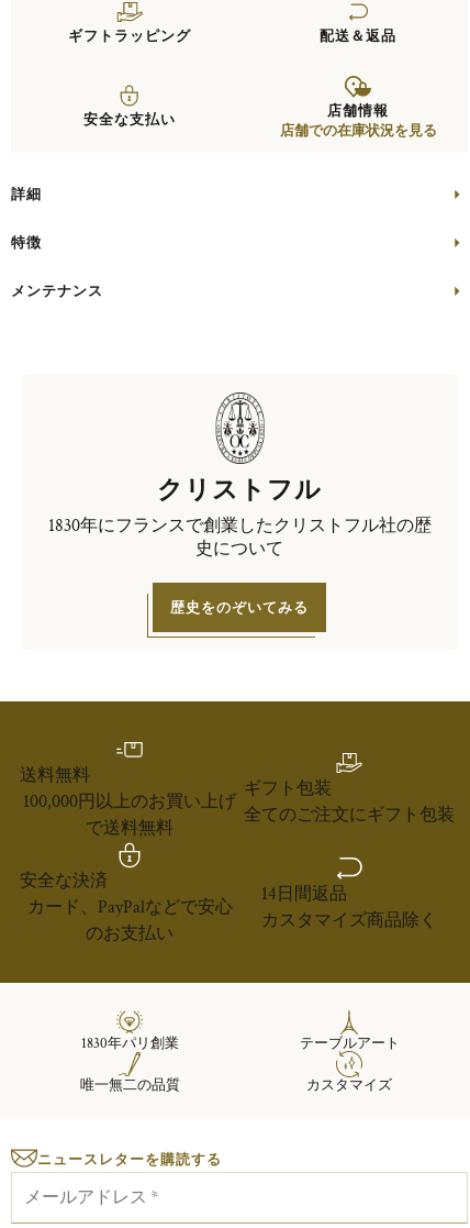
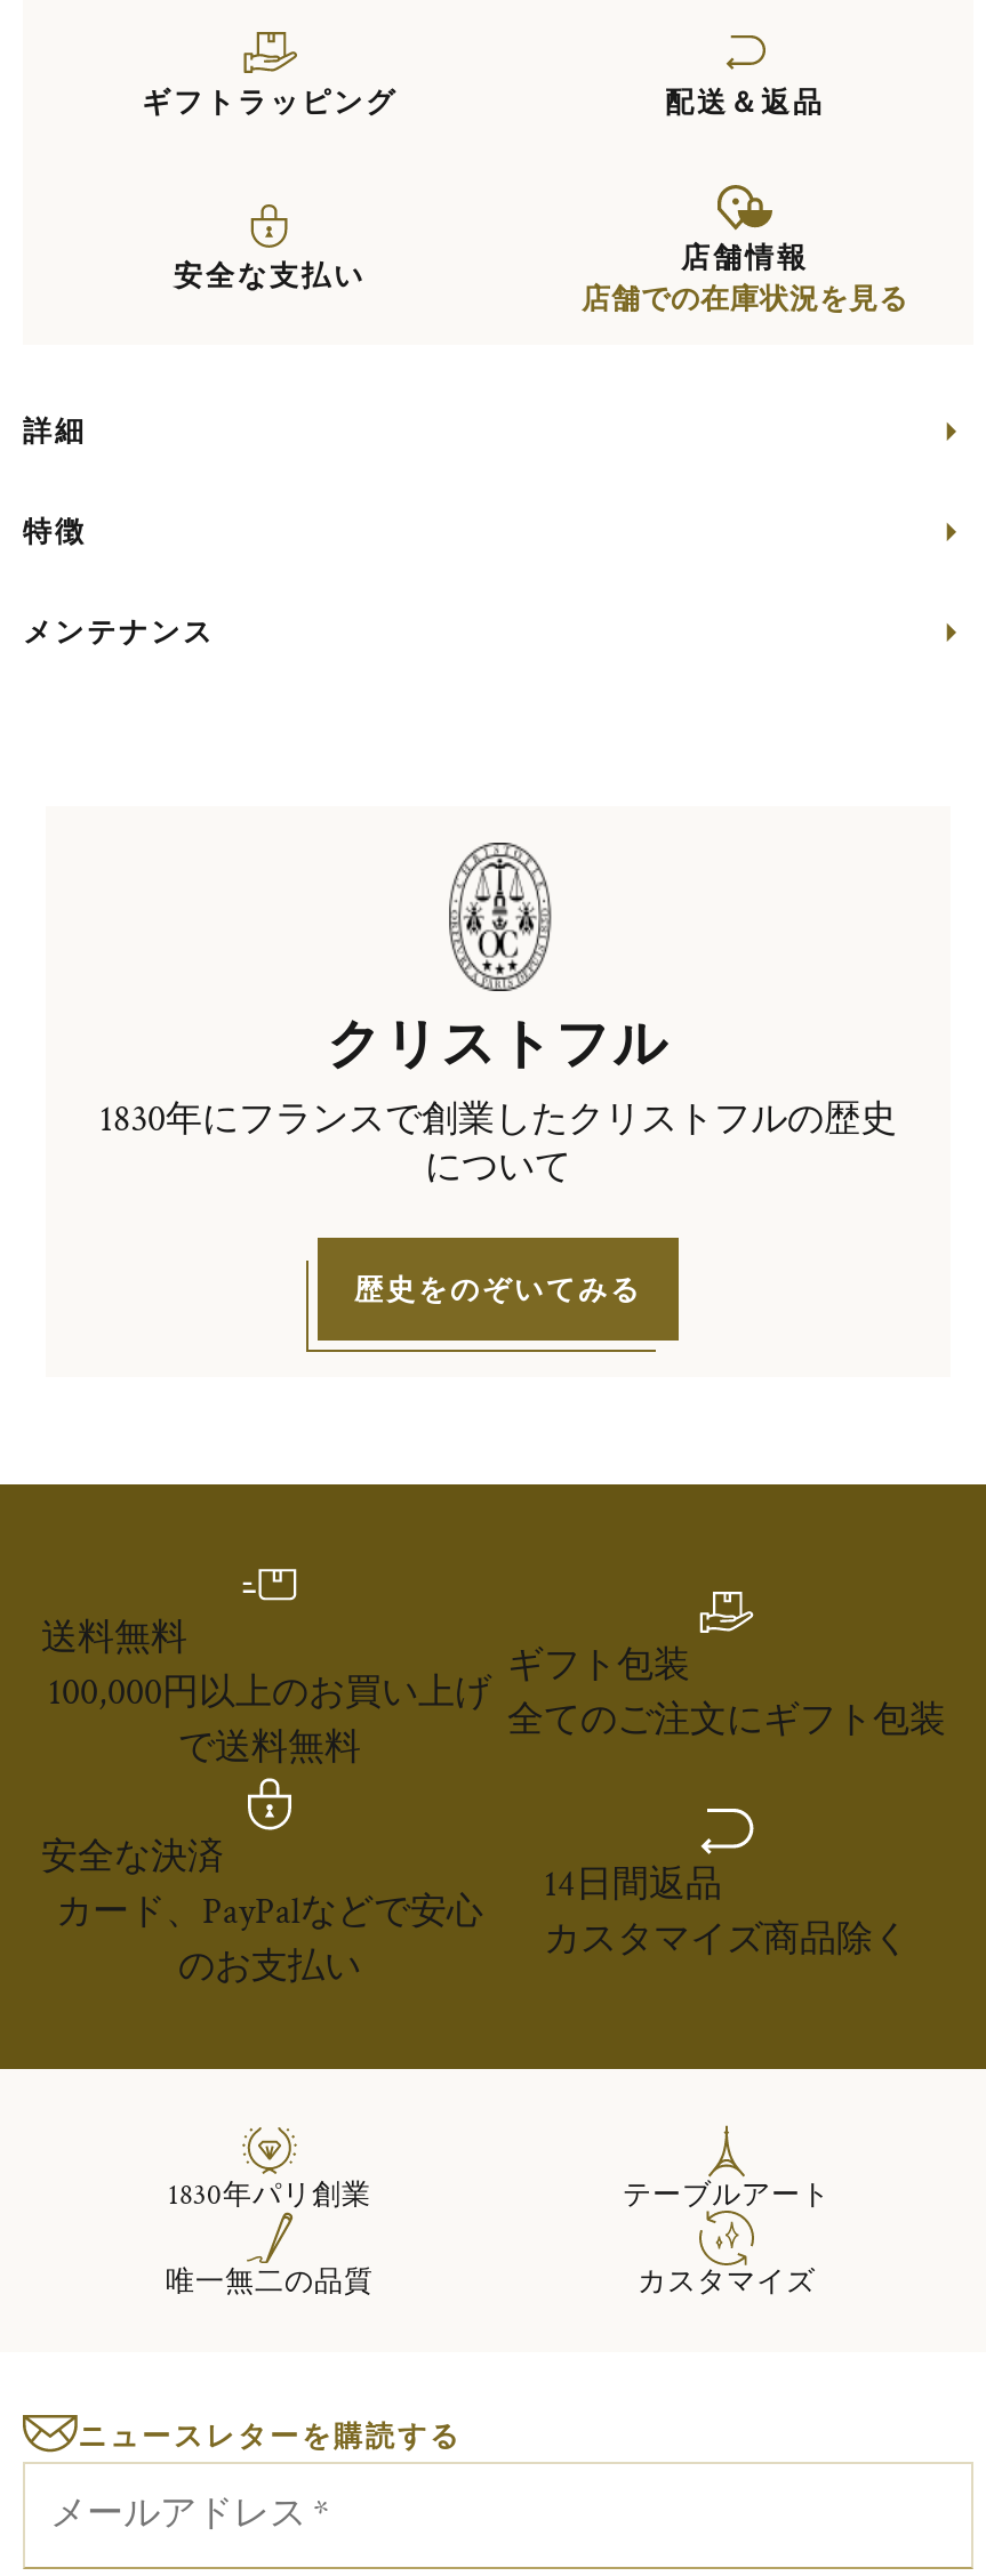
[48,515,431,561] 1830年にフランスで創業したクリストフル社の歴 | 史について -> [99,1097,897,1193] 1830年にフランスで創業したクリストフルの歴史 | について

